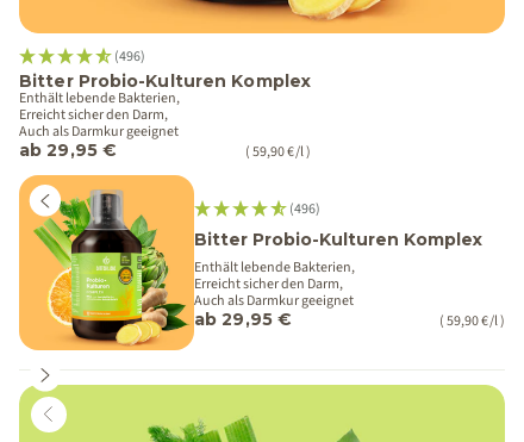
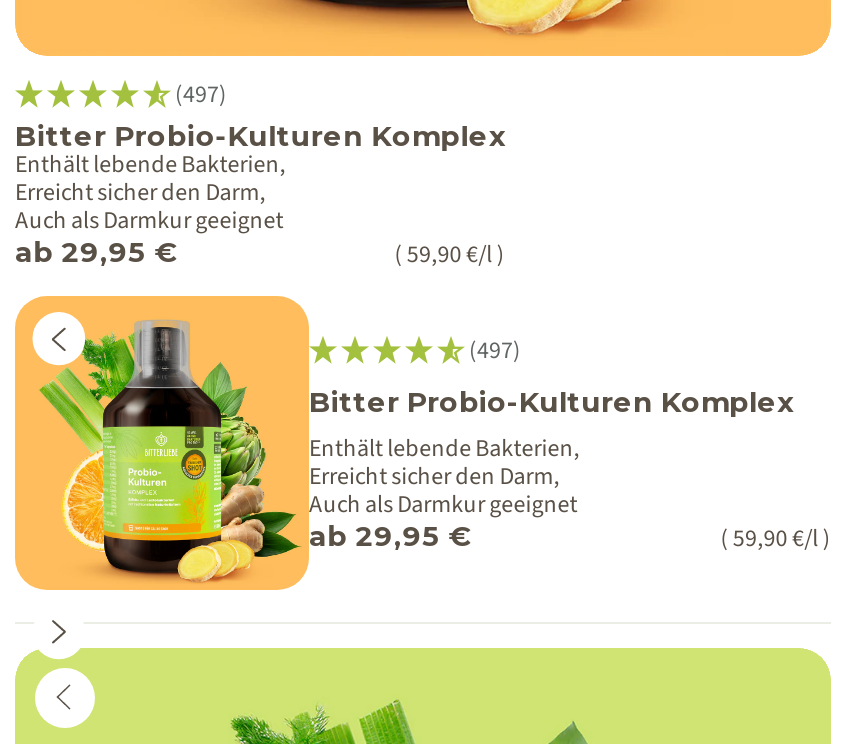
[114,46,145,66] (496) -> [175,77,227,111] (497)
[289,199,320,219] (496) -> [469,334,521,368] (497)

